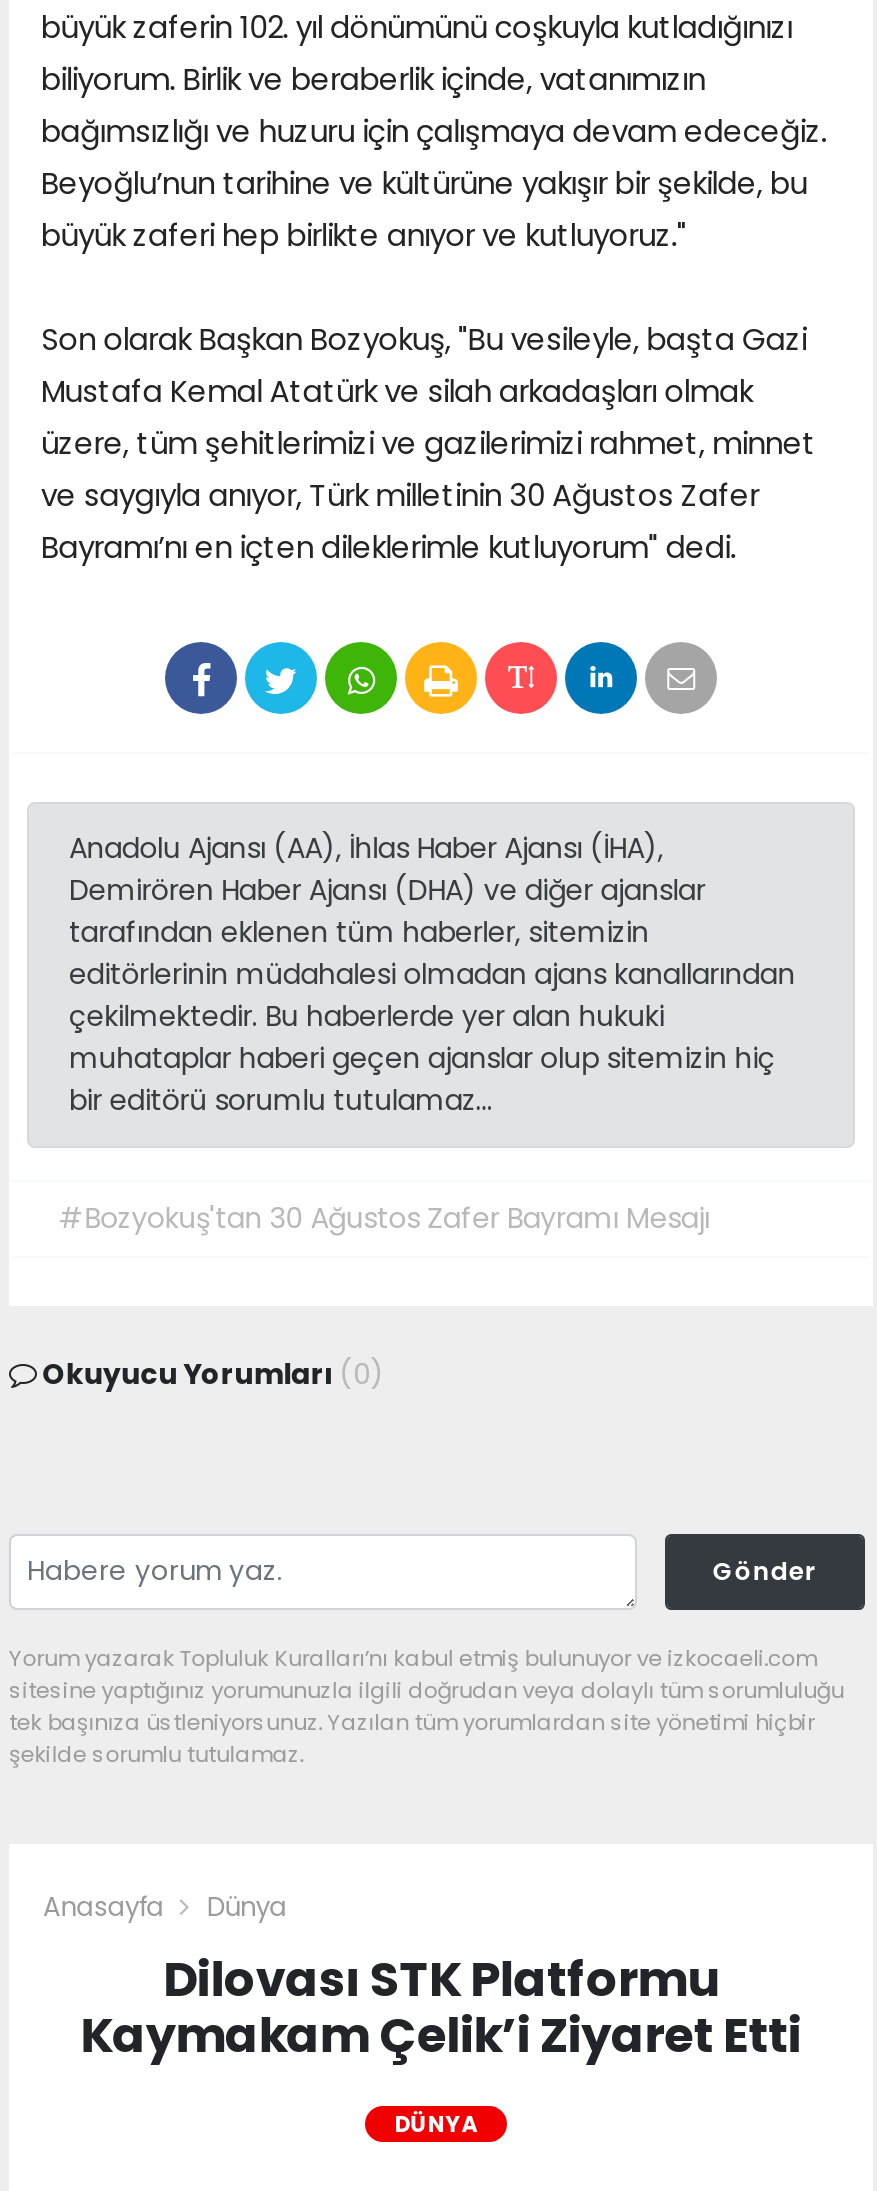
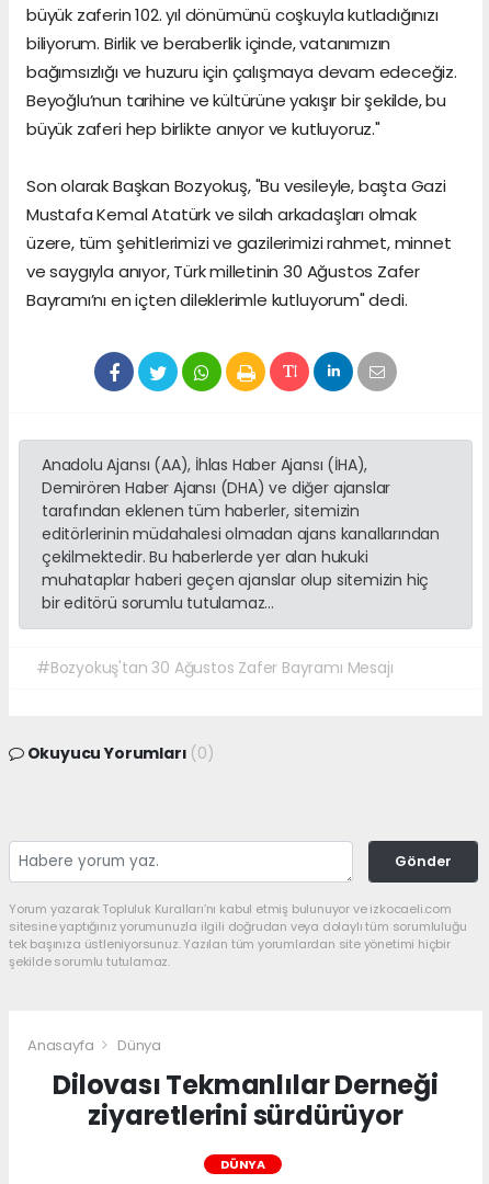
[81,1946,801,2068] Dilovası STK Platformu | Kaymakam Çelik’i Ziyaret Etti -> [53,1067,438,1133] Dilovası Tekmanlılar Derneği | ziyaretlerini sürdürüyor

